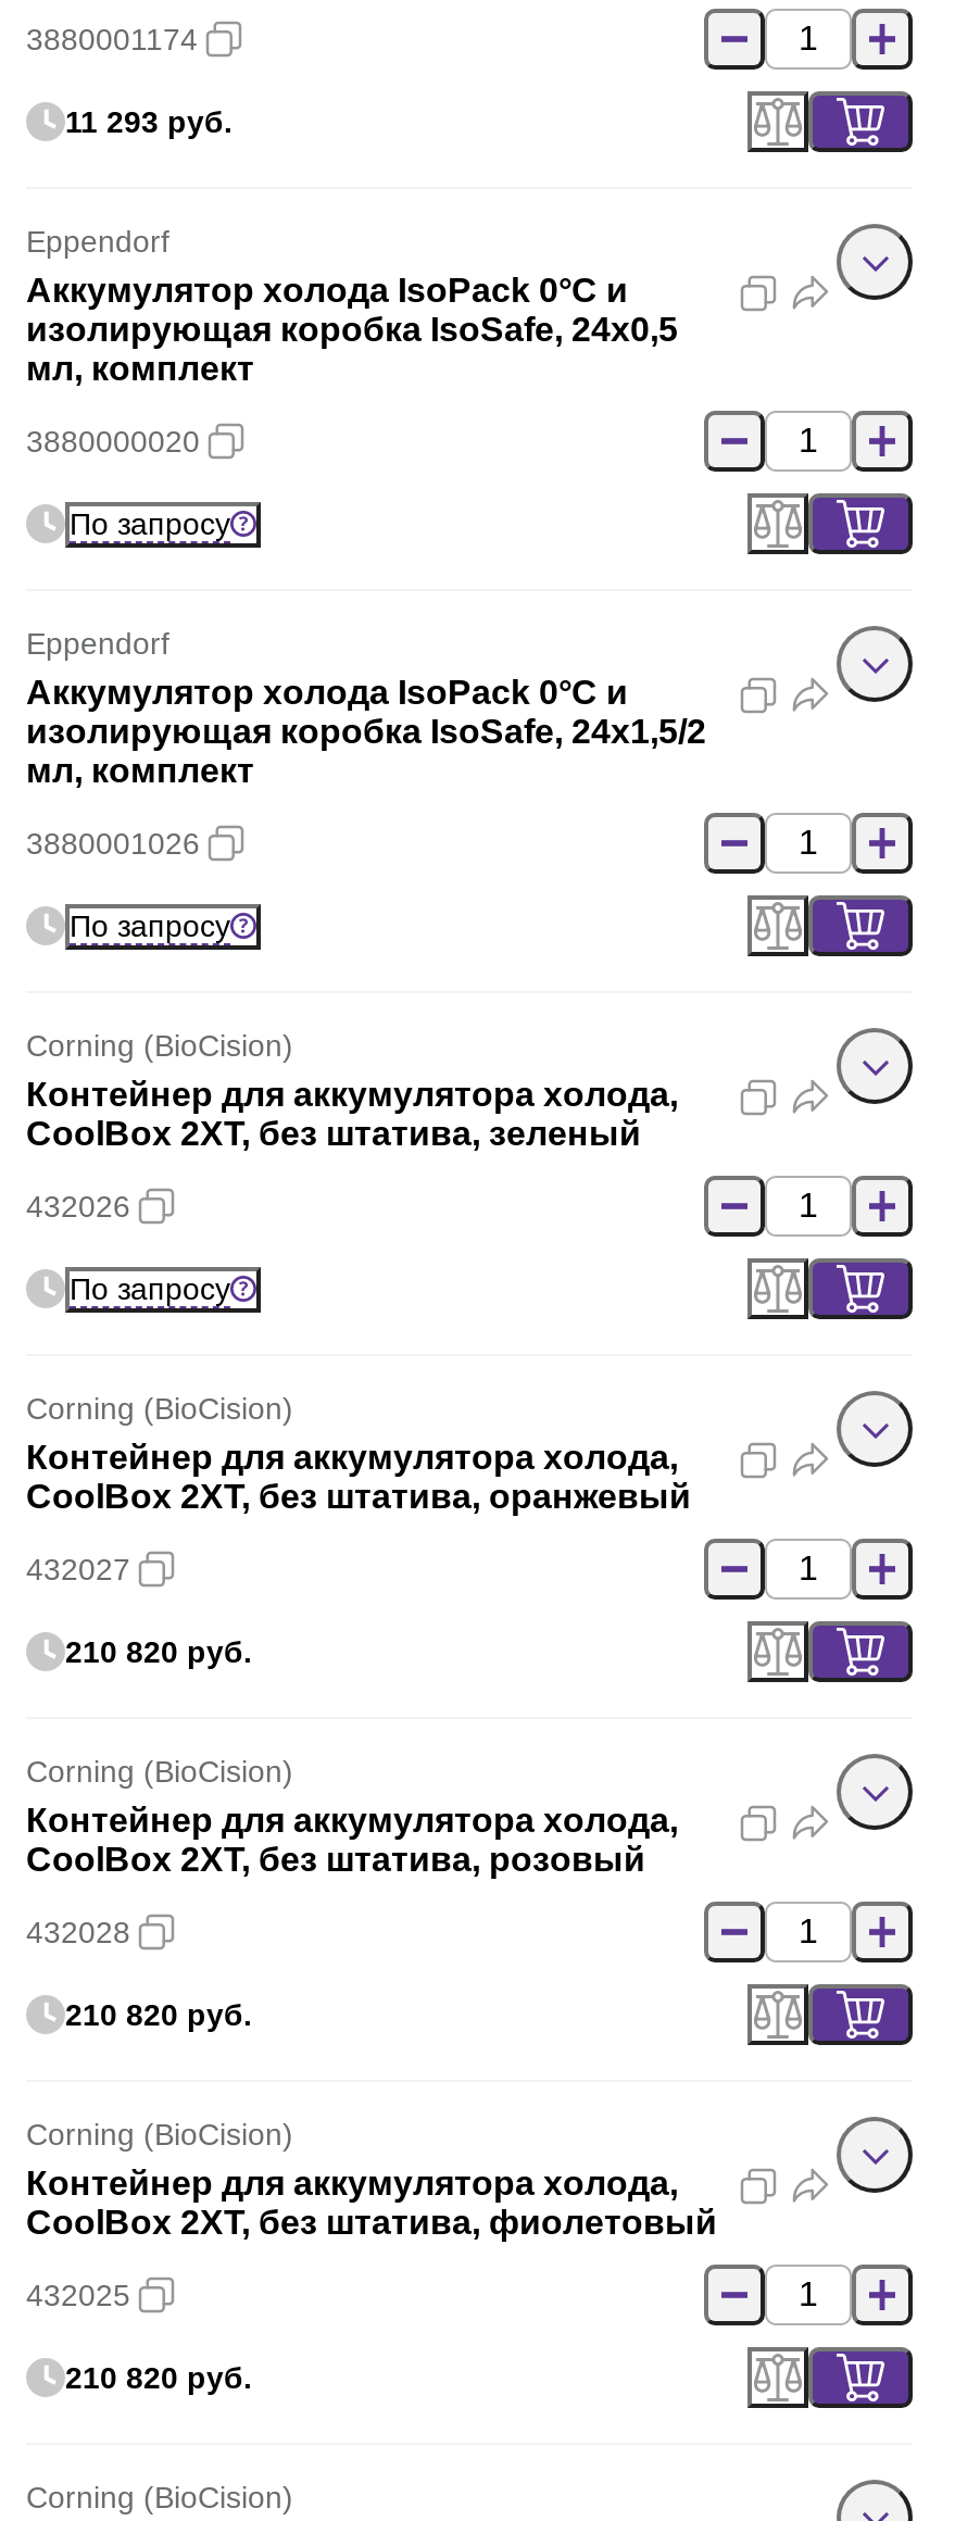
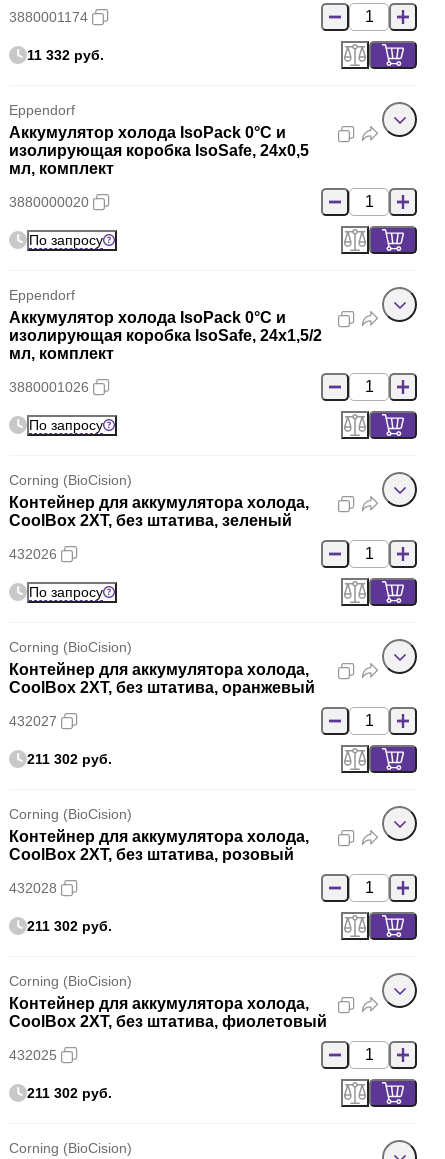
[65,104,233,139] 11 293 руб. -> [27,47,104,63] 11 332 руб.
[65,1634,252,1669] 210 820 руб. -> [27,751,112,767] 211 302 руб.
[65,1997,252,2032] 210 820 руб. -> [27,918,112,934] 211 302 руб.
[65,2360,252,2395] 210 820 руб. -> [27,1085,112,1101] 211 302 руб.

